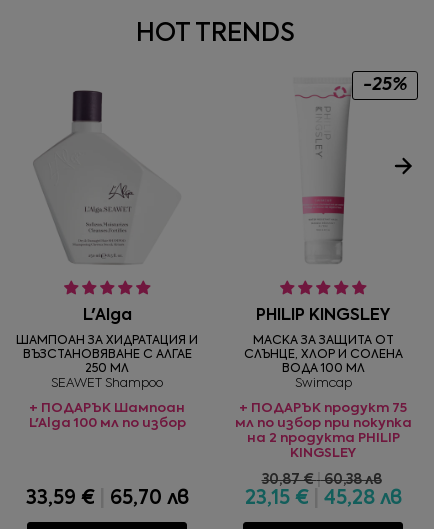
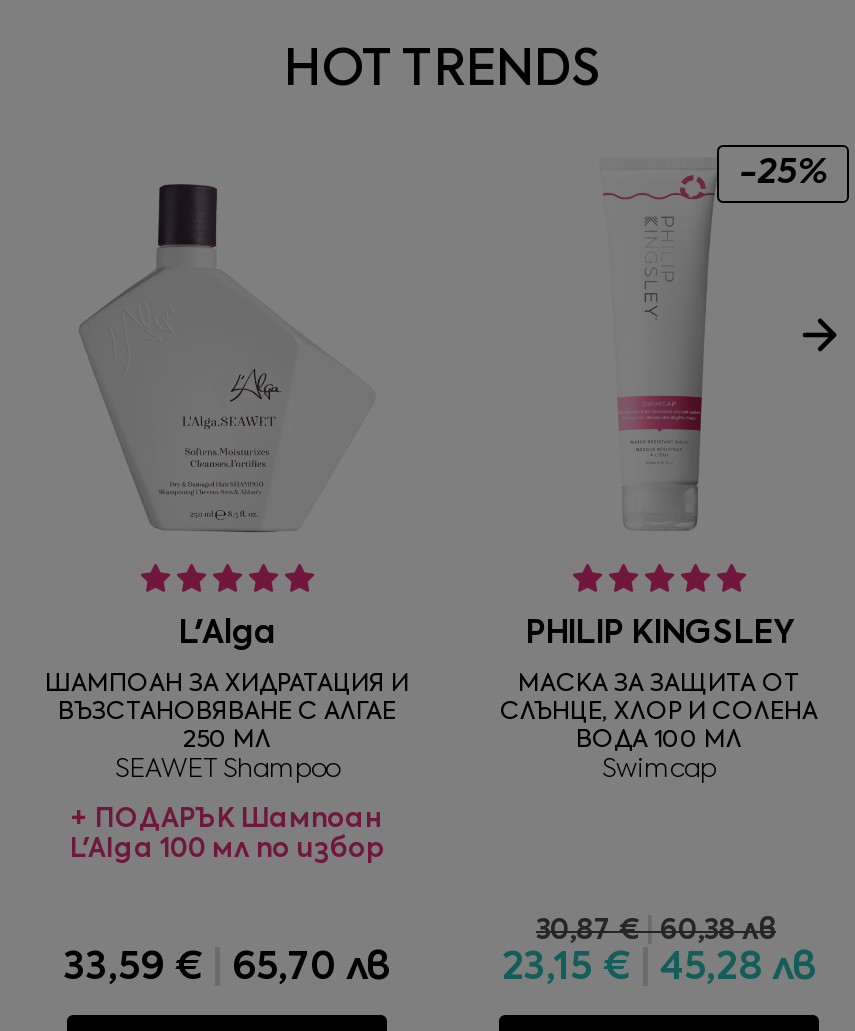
[234,402,411,460] + ПОДАРЪК продукт 75 | мл по избор при покупка | на 2 продукта PHILIP | KINGSLEY -> none

